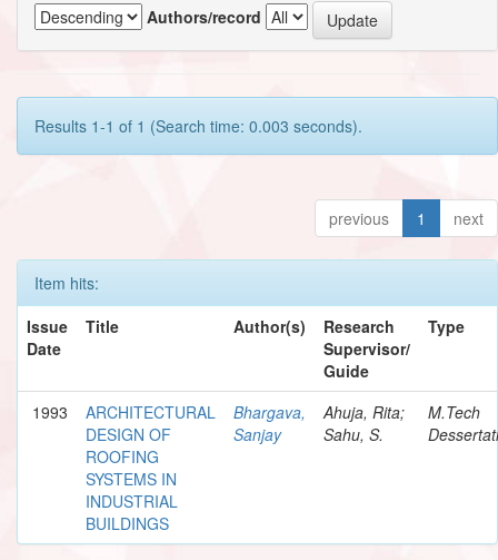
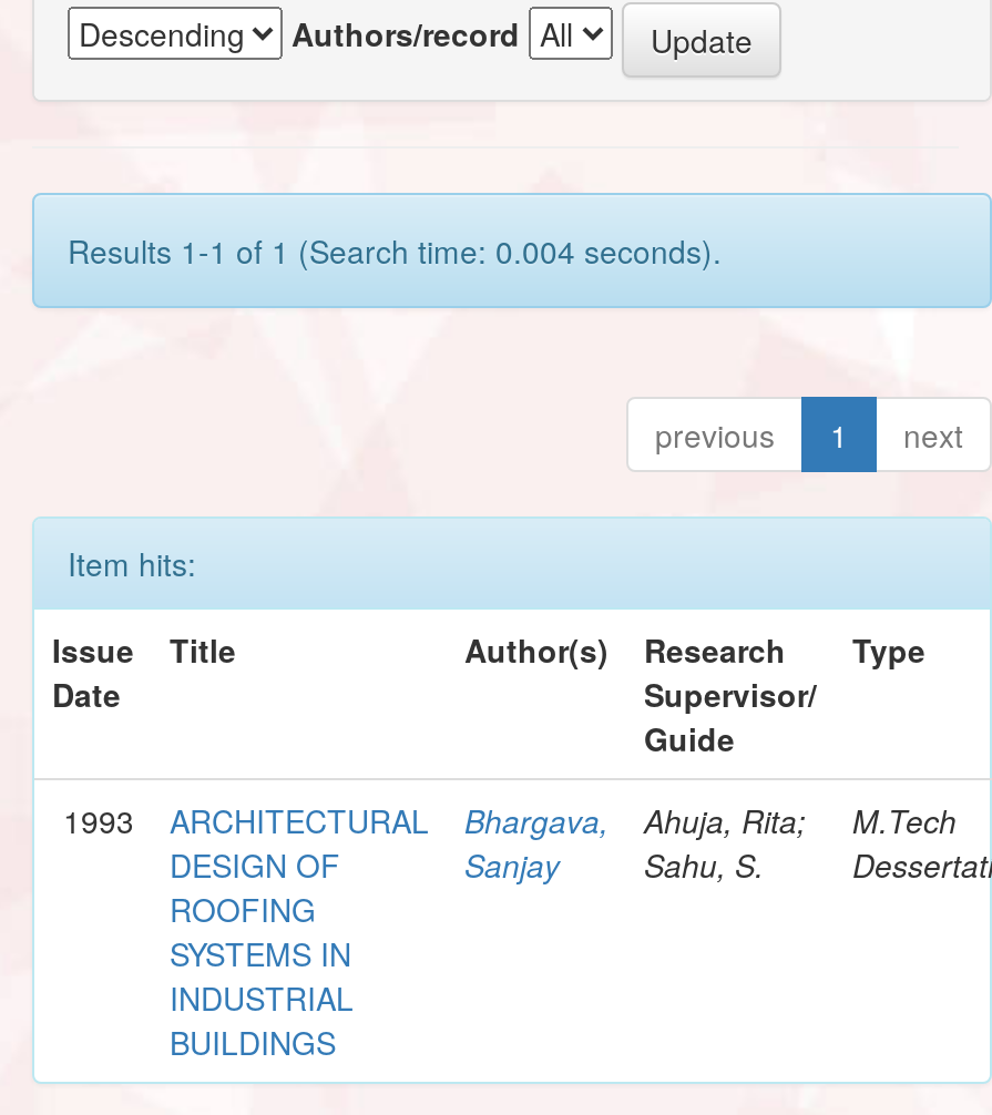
[34,114,362,136] Results 1-1 of 1 (Search time: 0.003 seconds). -> [68,227,722,272] Results 1-1 of 1 (Search time: 0.004 seconds).

